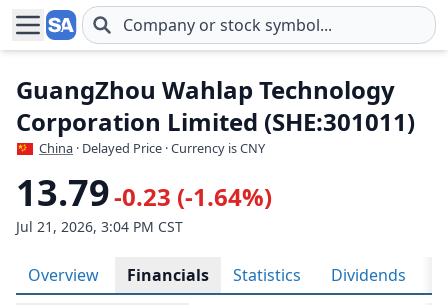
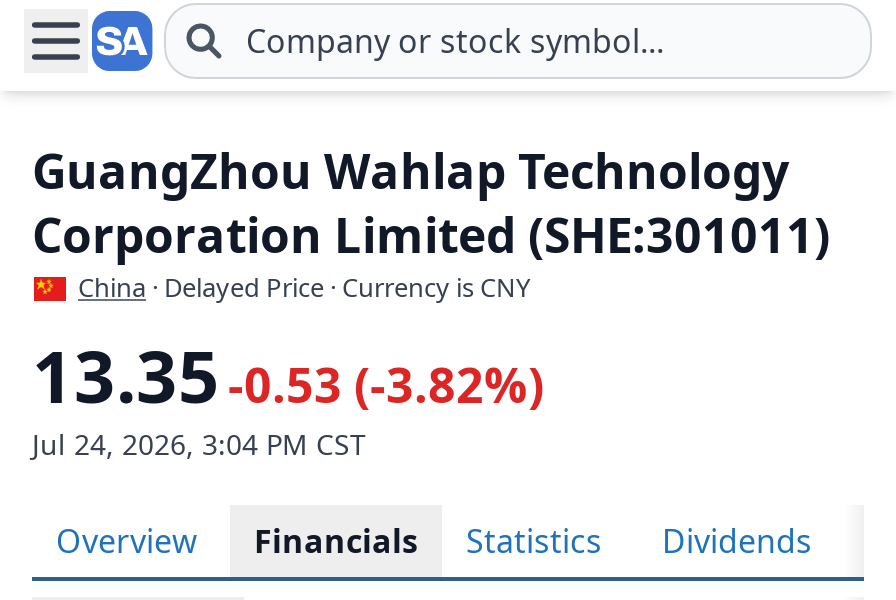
[16,168,272,217] 13.79 -0.23 (-1.64%) -> [32,327,544,425] 13.35 -0.53 (-3.82%)
[16,217,183,236] Jul 21, 2026, 3:04 PM CST -> [32,425,366,463] Jul 24, 2026, 3:04 PM CST

